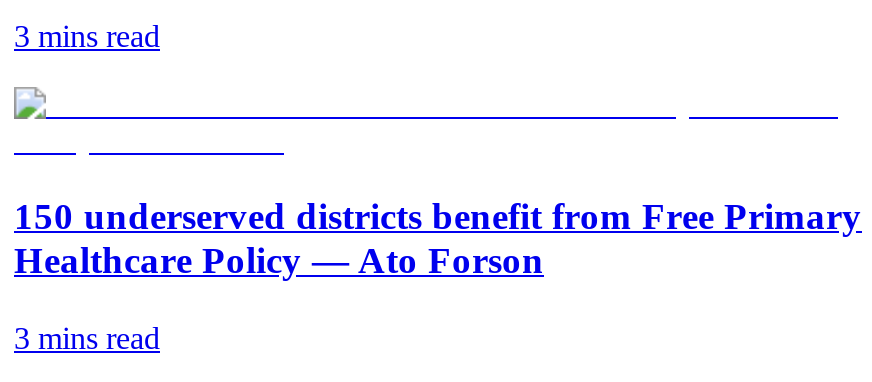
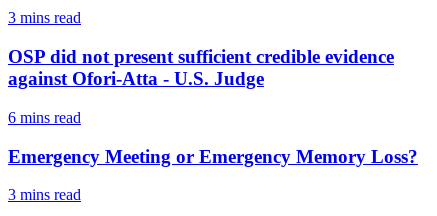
[14,196,862,282] 150 underserved districts benefit from Free Primary | Healthcare Policy — Ato Forson -> [8,46,418,166] OSP did not present sufficient credible evidence | against Ofori-Atta - U.S. Judge | 6 mins read | Emergency Meeting or Emergency Memory Loss?

